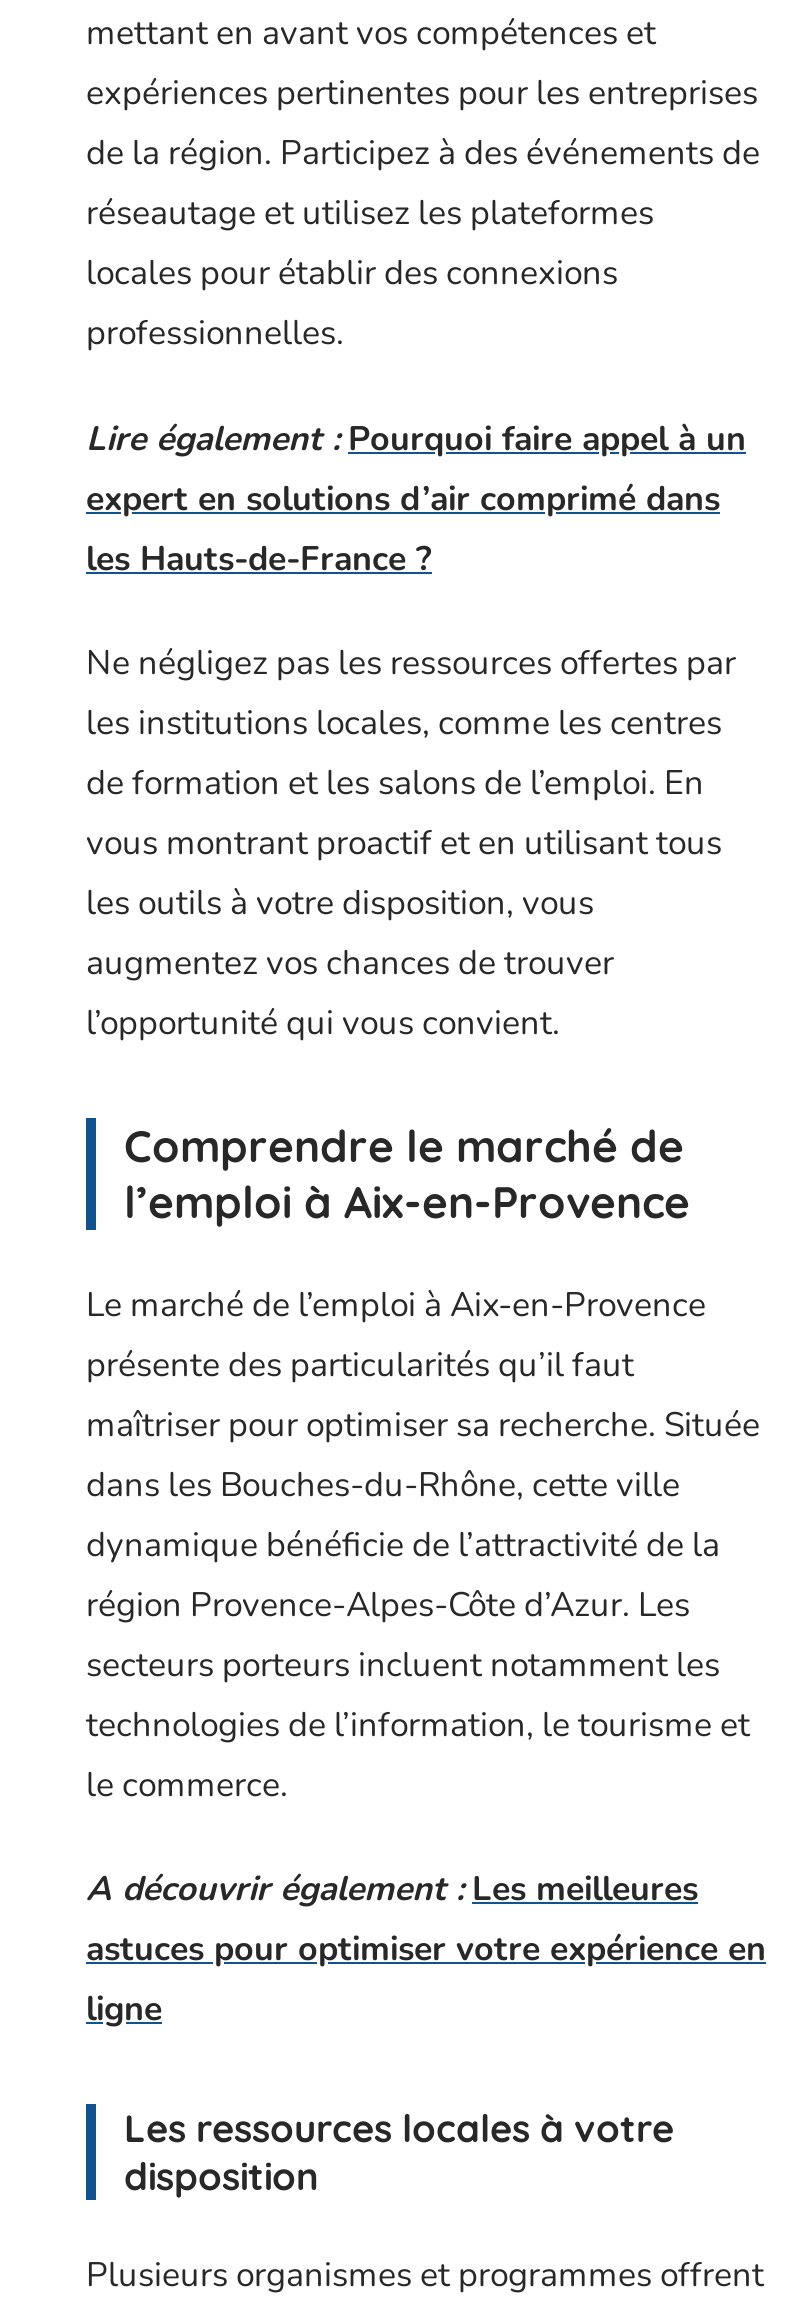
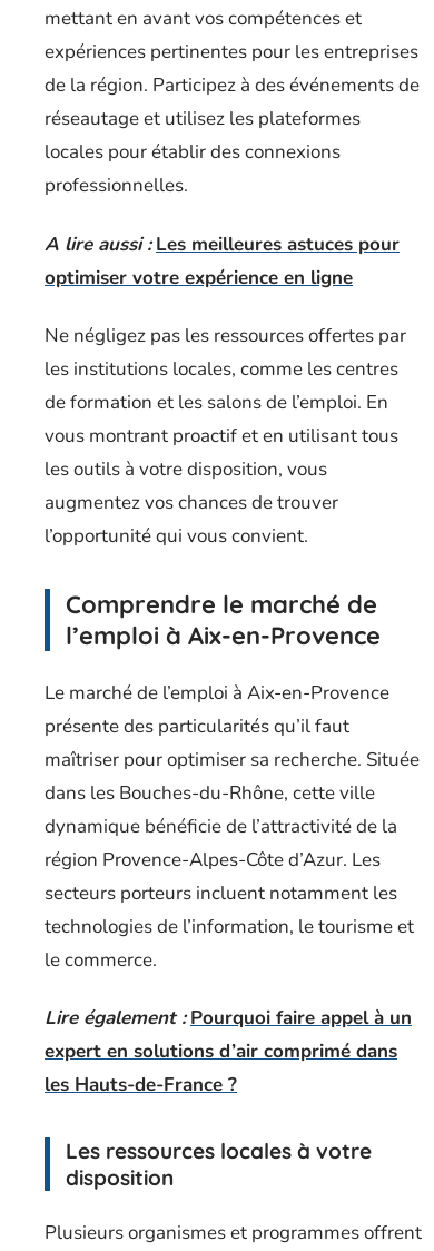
none -> [45,231,400,290] A lire aussi : Les meilleures astuces pour | optimiser votre expérience en ligne
moved [86,415,746,581] -> [45,1005,412,1097]: Lire également : Pourquoi faire appel à un | expert en solutions d’air comprimé dans | les Hauts-de-France ?
[86,1866,766,2032] A découvrir également : Les meilleures | astuces pour optimiser votre expérience en | ligne -> none

